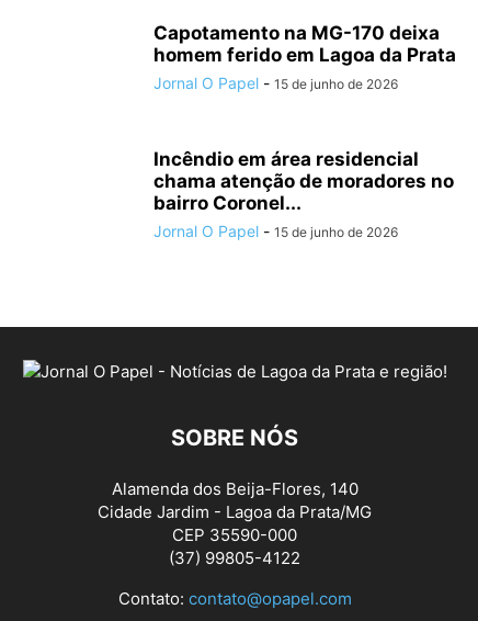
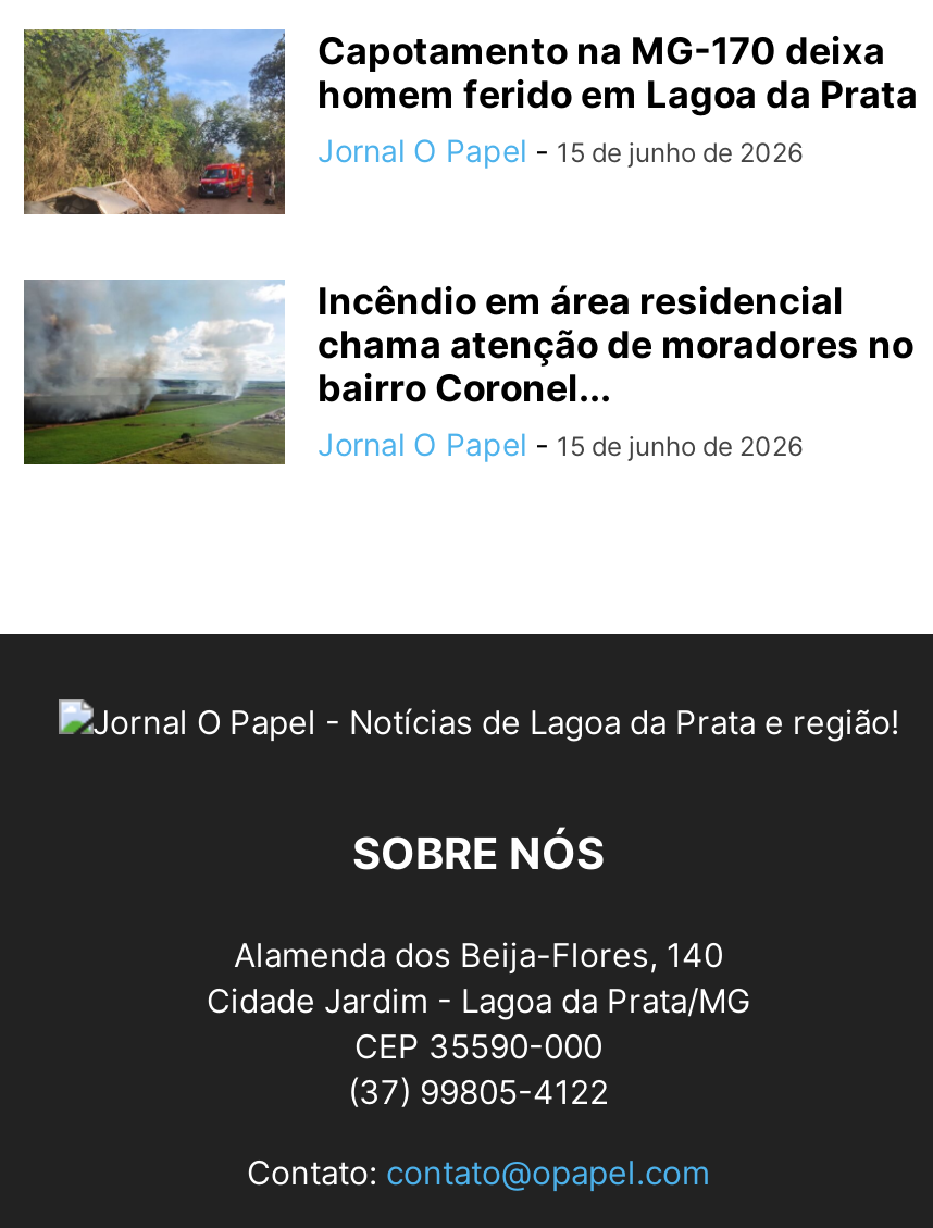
none -> [22,27,287,216] [image]
none -> [22,277,287,467] [image]

